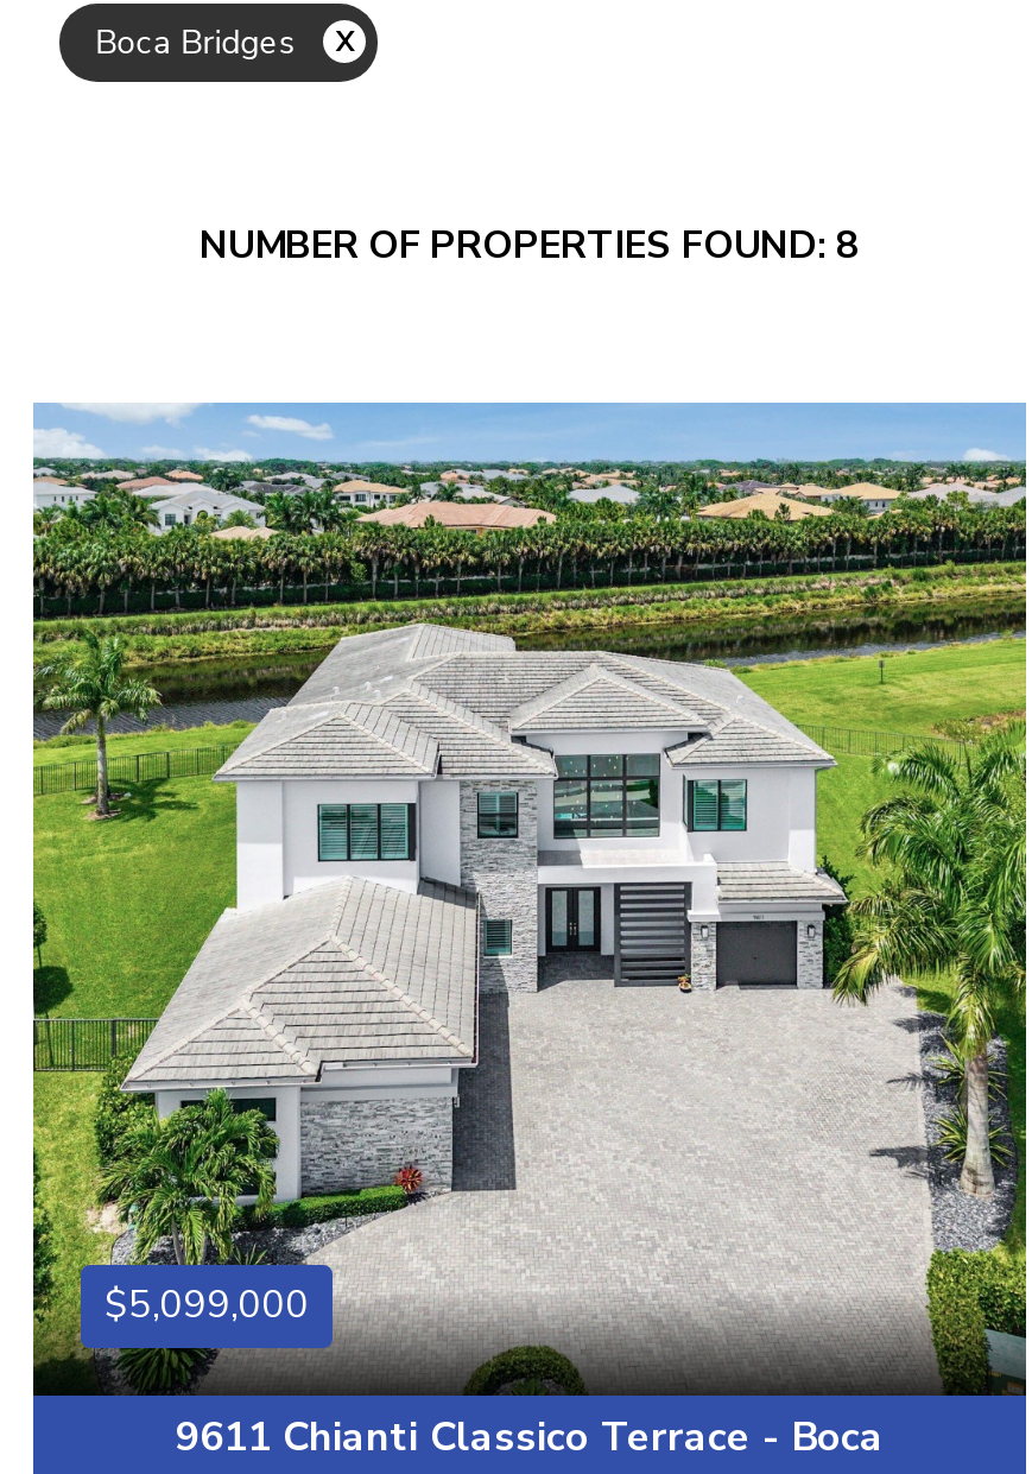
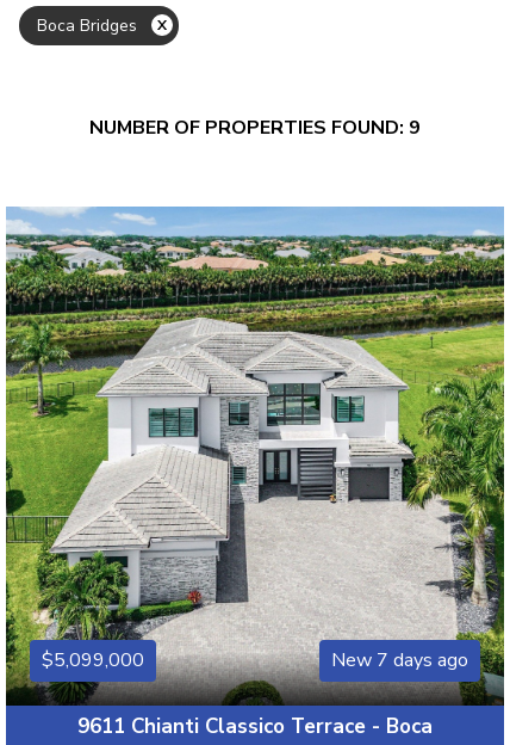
[200,220,860,272] NUMBER OF PROPERTIES FOUND: 8 -> [89,115,421,141] NUMBER OF PROPERTIES FOUND: 9
none -> [331,647,468,673] New 7 days ago

